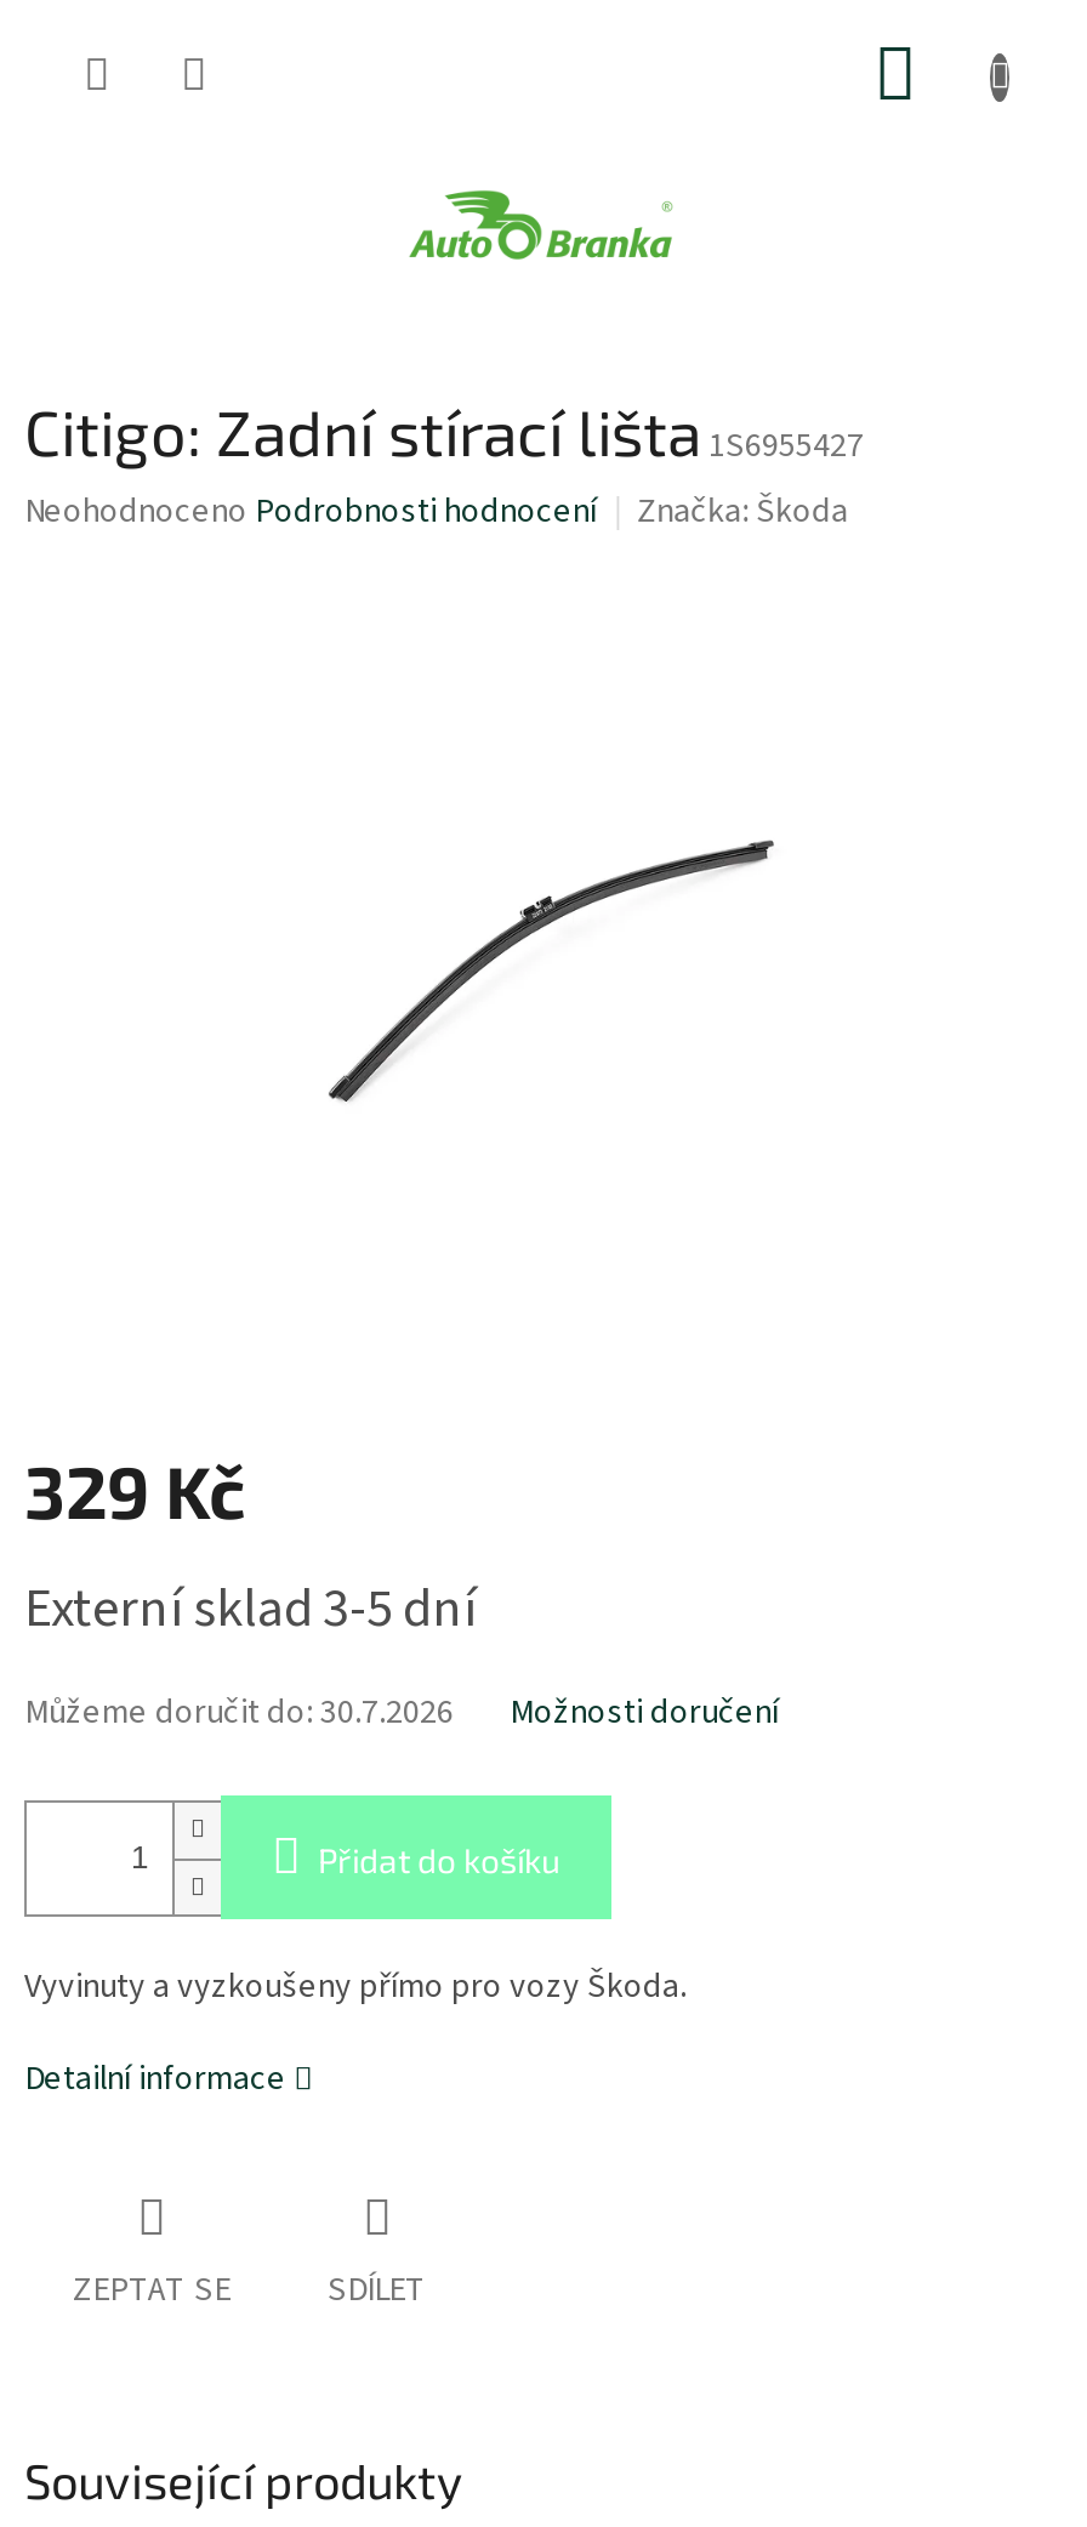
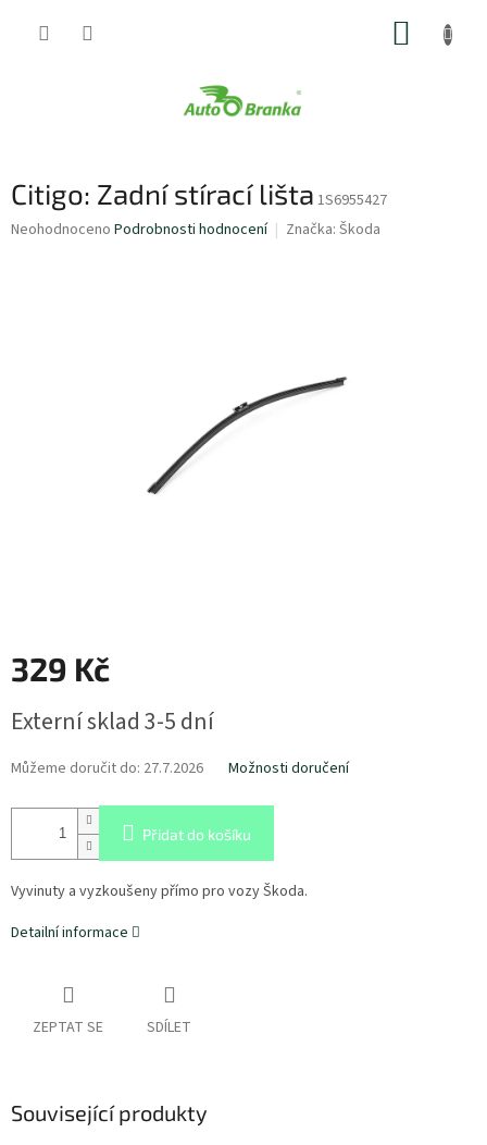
[24,1690,454,1738] Můžeme doručit do: 30.7.2026 -> [11,758,203,780] Můžeme doručit do: 27.7.2026

